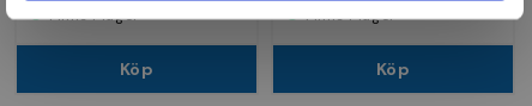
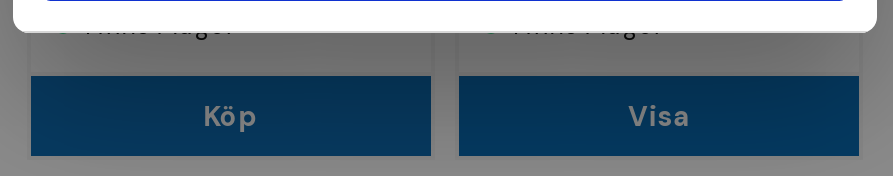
[376,58,410,80] Köp -> [628,98,690,134] Visa

